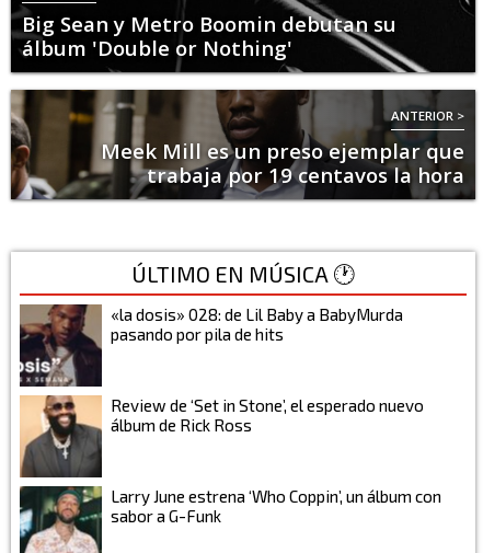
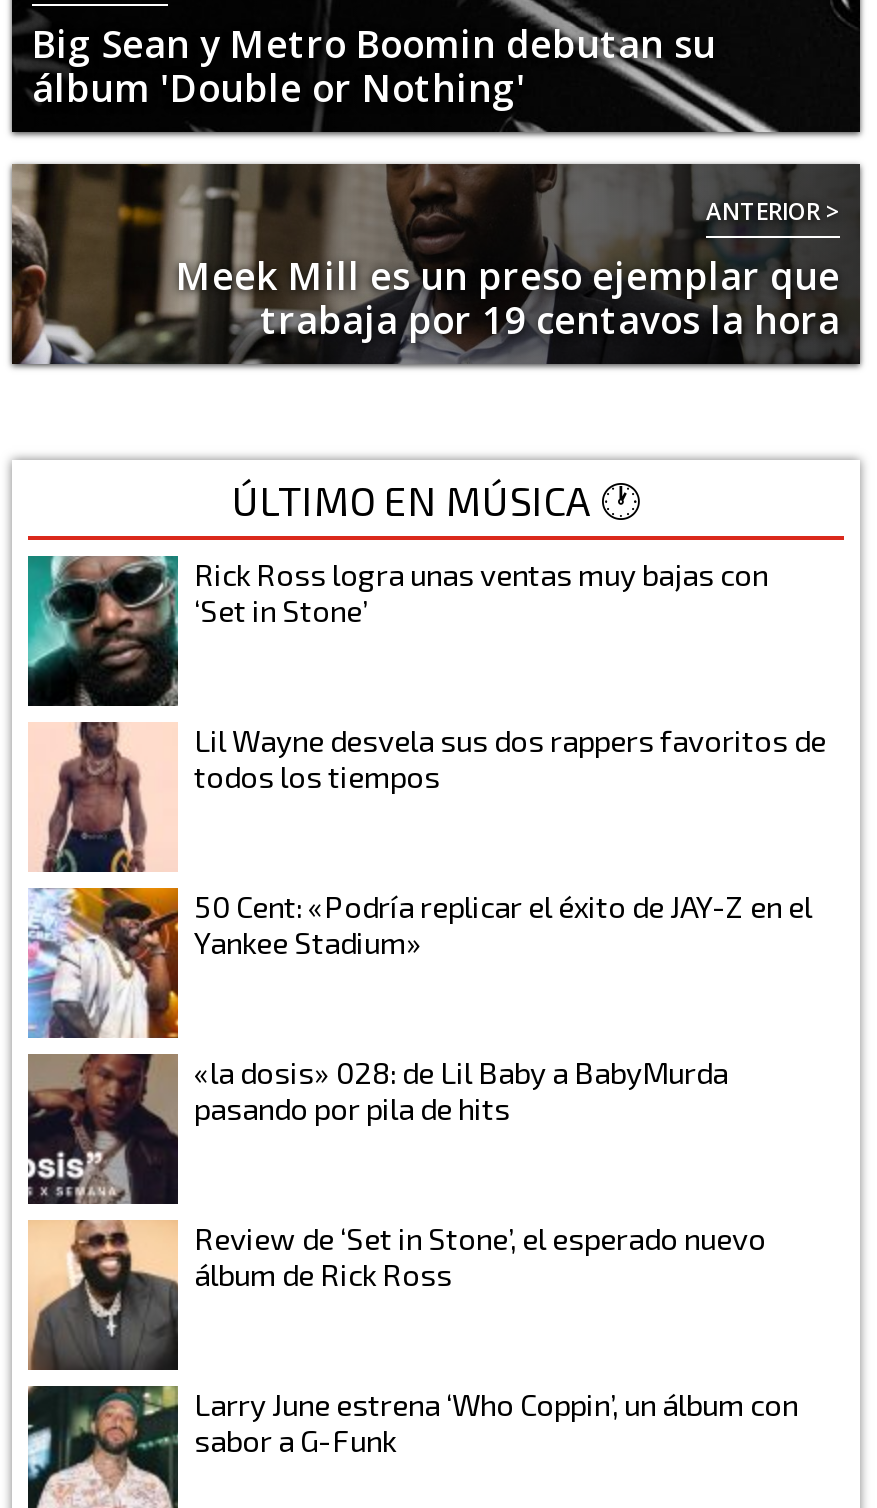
none -> [26,554,768,706] [image] | Rick Ross logra unas ventas muy bajas con | ‘Set in Stone’
none -> [28,886,812,1040] [image] | 50 Cent: «Podría replicar el éxito de JAY-Z en el | Yankee Stadium»
none -> [30,722,826,872] [image] | Lil Wayne desvela sus dos rappers favoritos de | todos los tiempos

